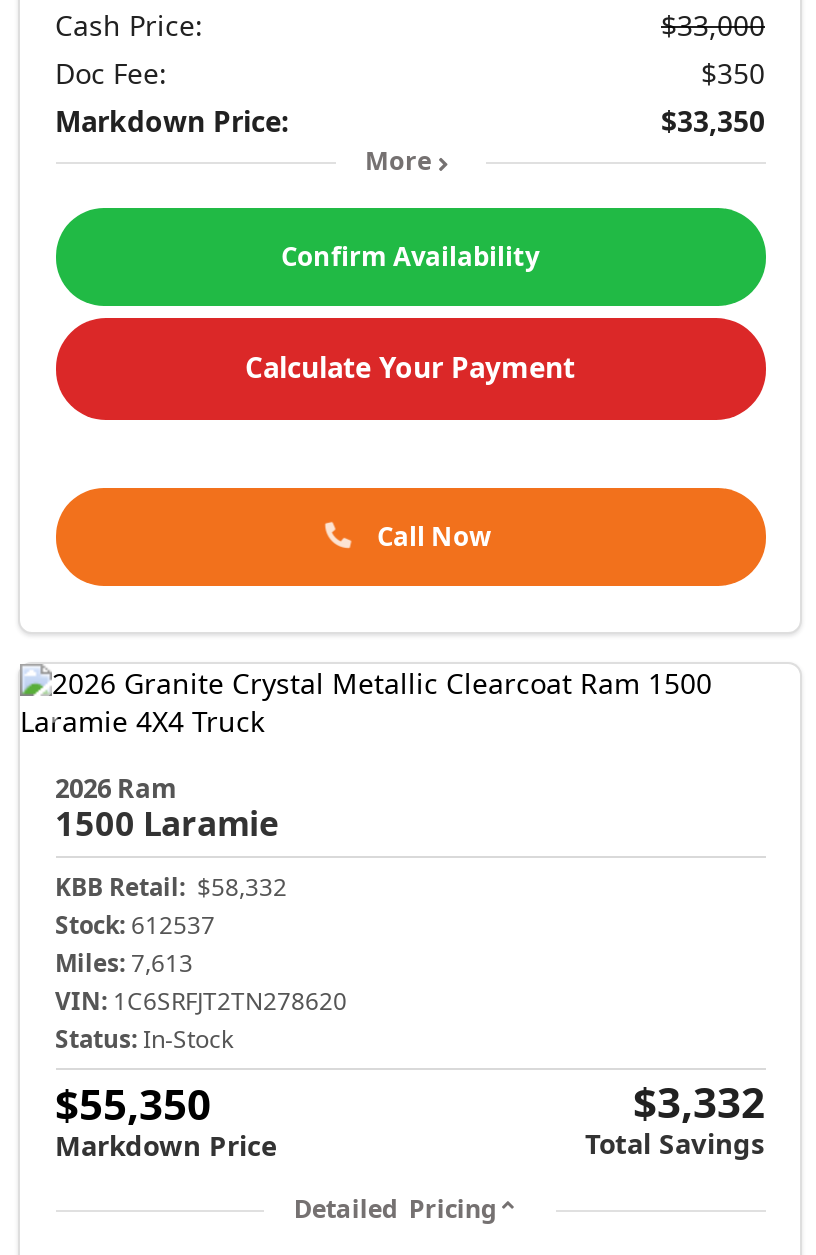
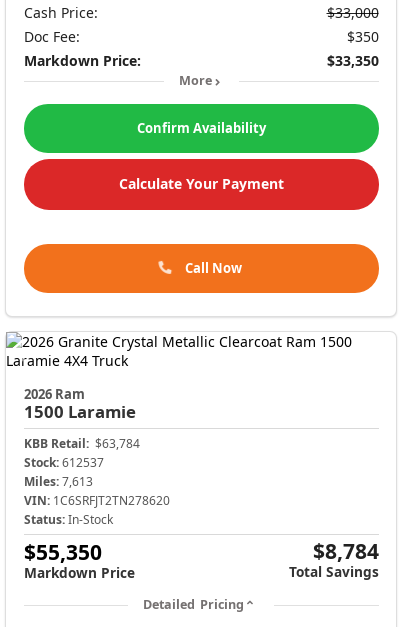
[55,871,287,905] KBB Retail: $58,332 -> [23,435,139,452] KBB Retail: $63,784
[633,1075,765,1131] $3,332 -> [312,537,378,565] $8,784

